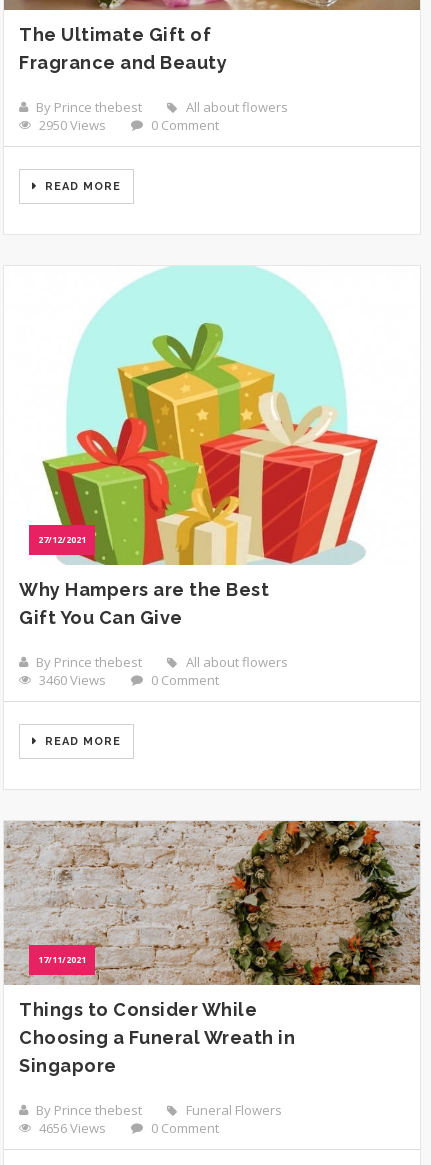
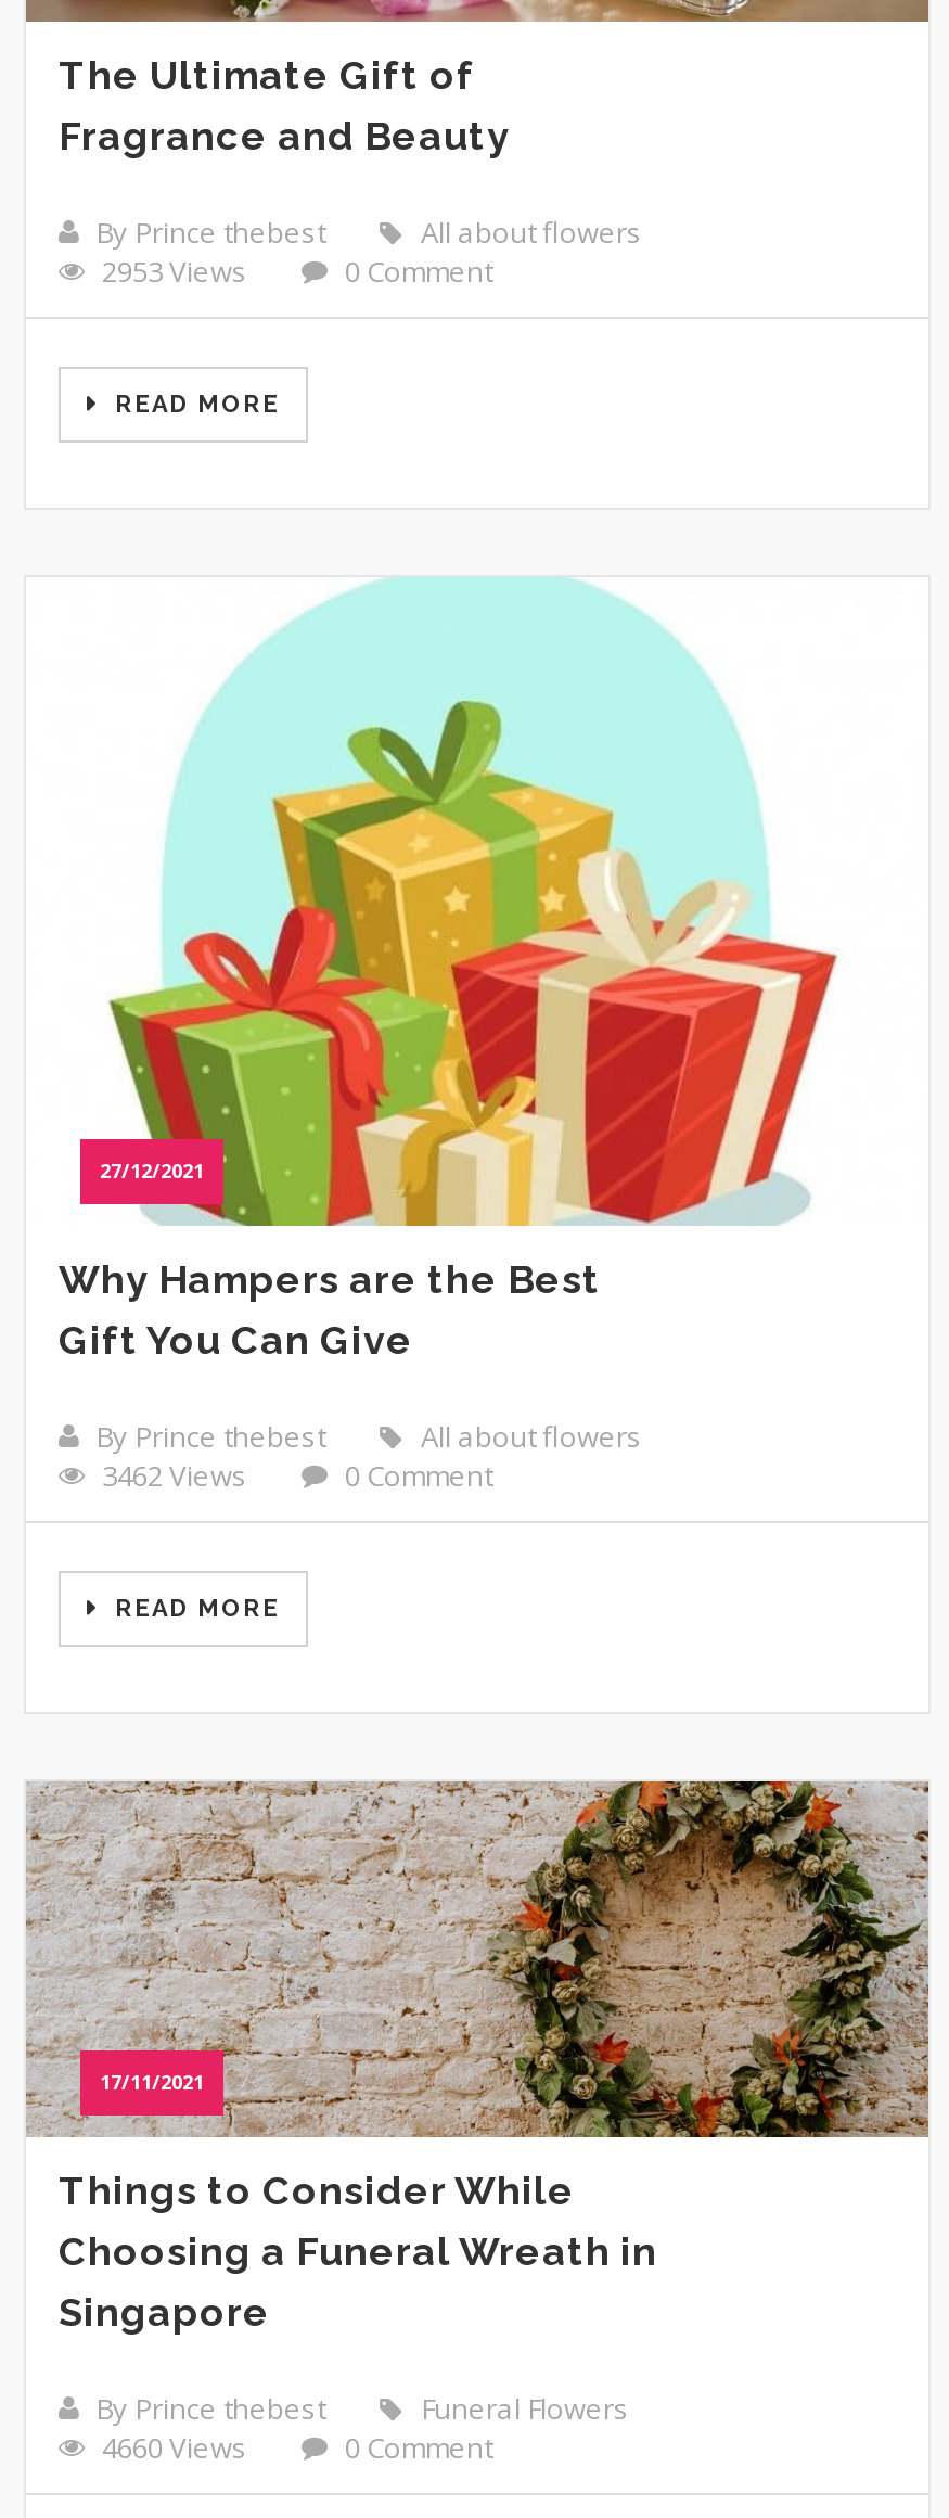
[39,116,106,134] 2950 Views -> [102,251,247,290] 2953 Views
[39,671,106,689] 3460 Views -> [102,1455,247,1494] 3462 Views
[39,1119,106,1137] 4656 Views -> [102,2428,247,2467] 4660 Views

